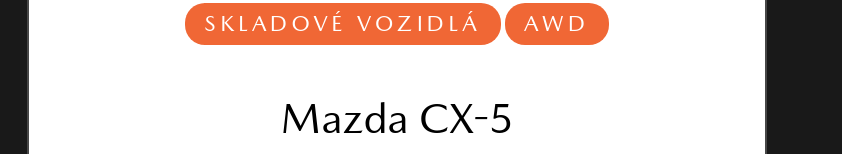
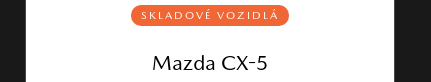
[524,10,590,36] AWD -> none

